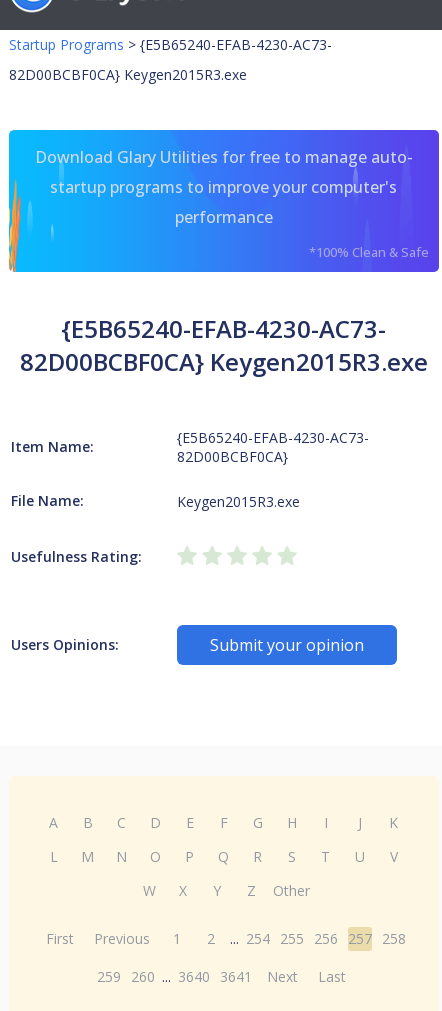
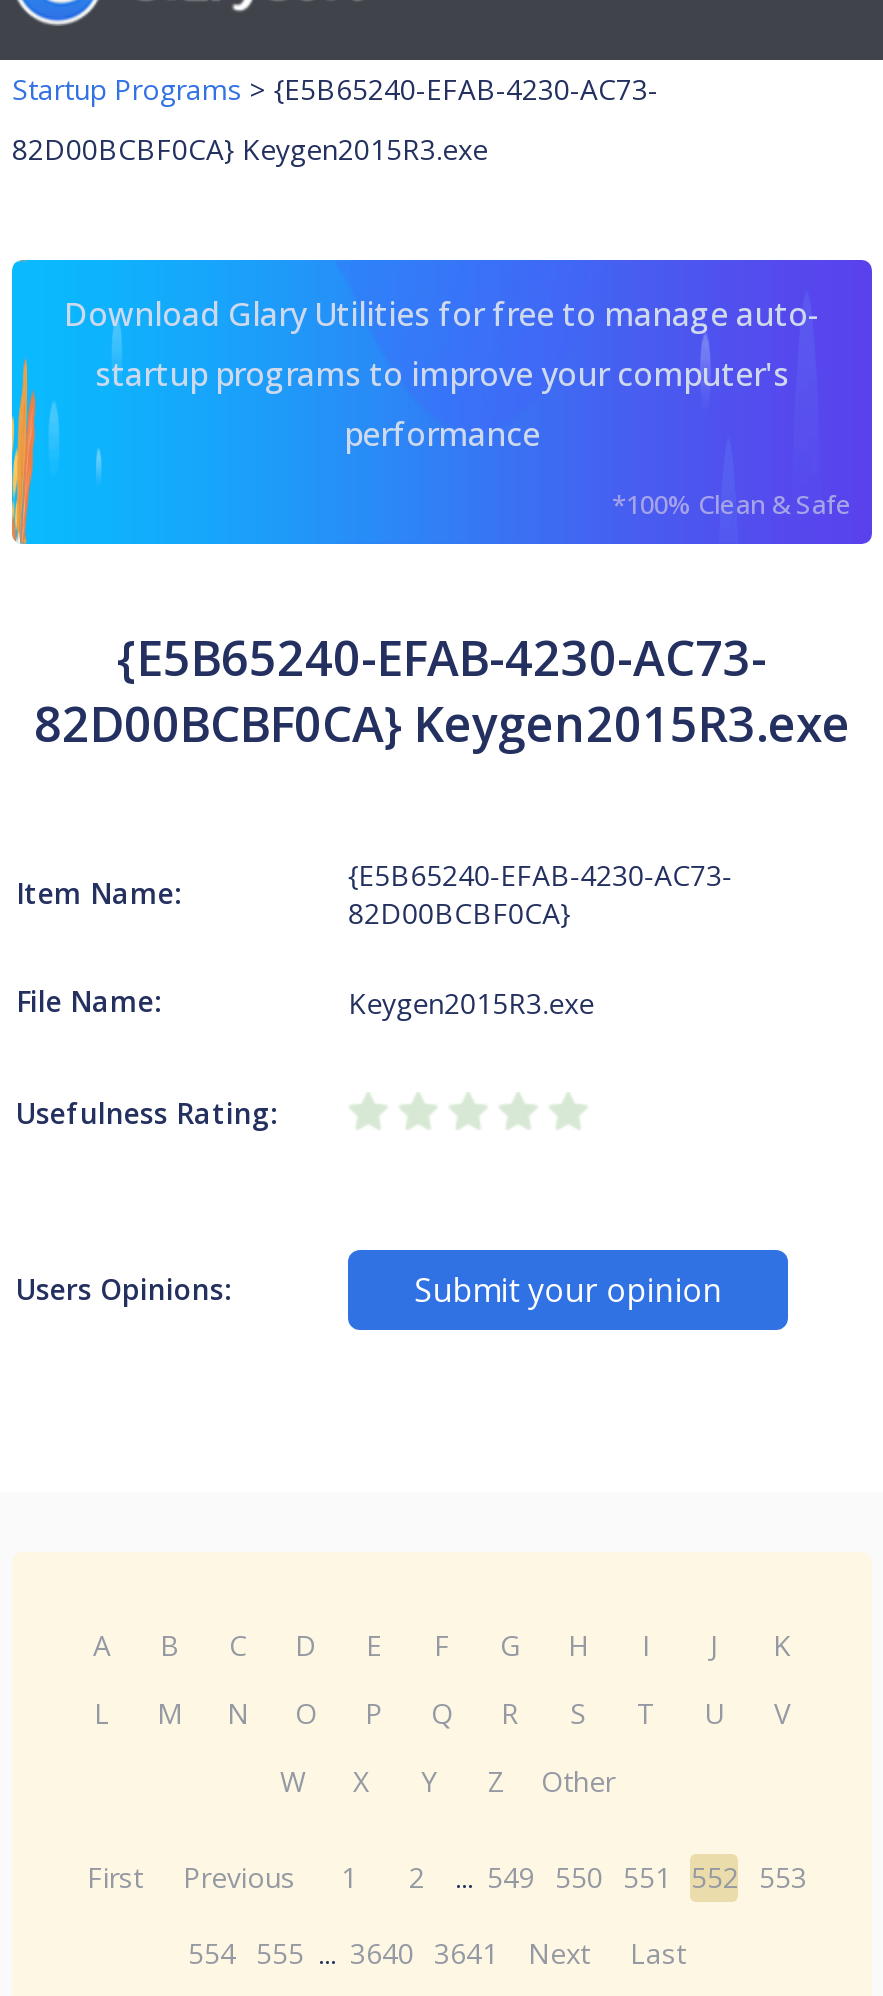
[46,929,406,948] First Previous 1 2 ... 254 255 256 257 258 -> [87,1858,807,1896] First Previous 1 2 ... 549 550 551 552 553
[97,967,346,986] 259 260 ... 3640 3641 Next Last -> [188,1934,686,1972] 554 555 ... 3640 3641 Next Last

